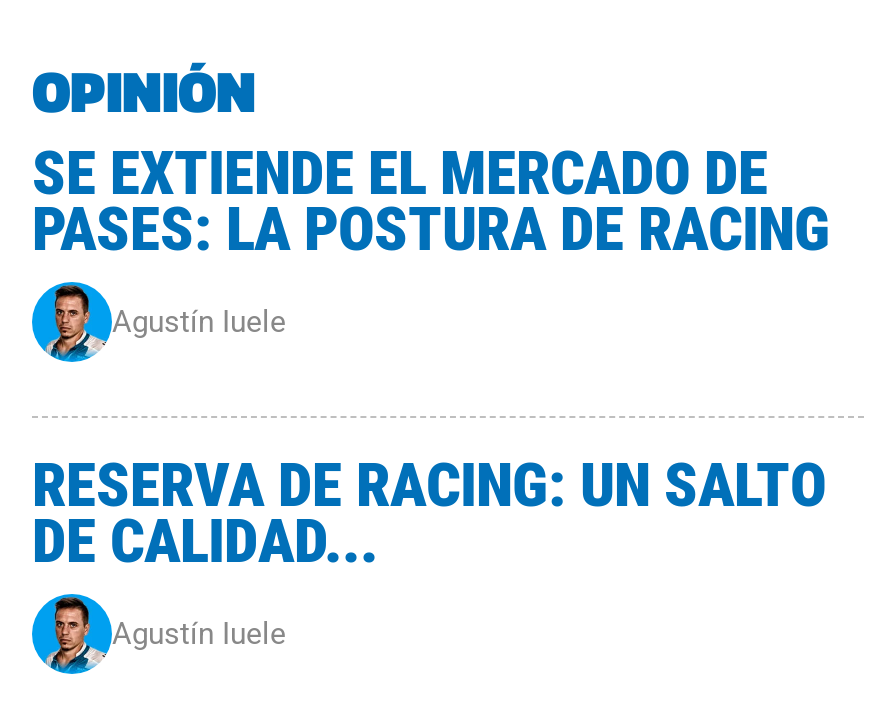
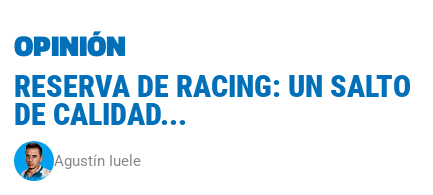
[32,138,830,340] SE EXTIENDE EL MERCADO DE | PASES: LA POSTURA DE RACING | Agustín Iuele -> none

